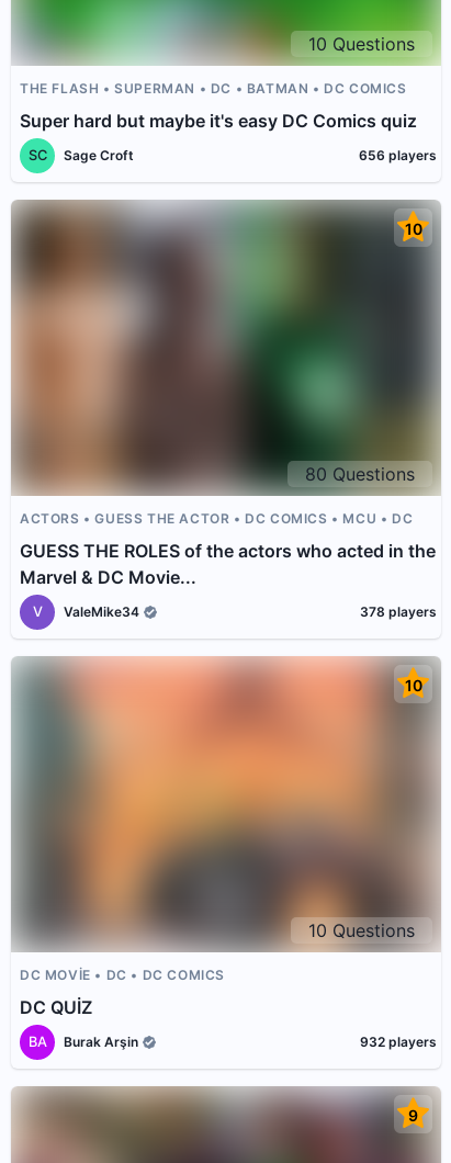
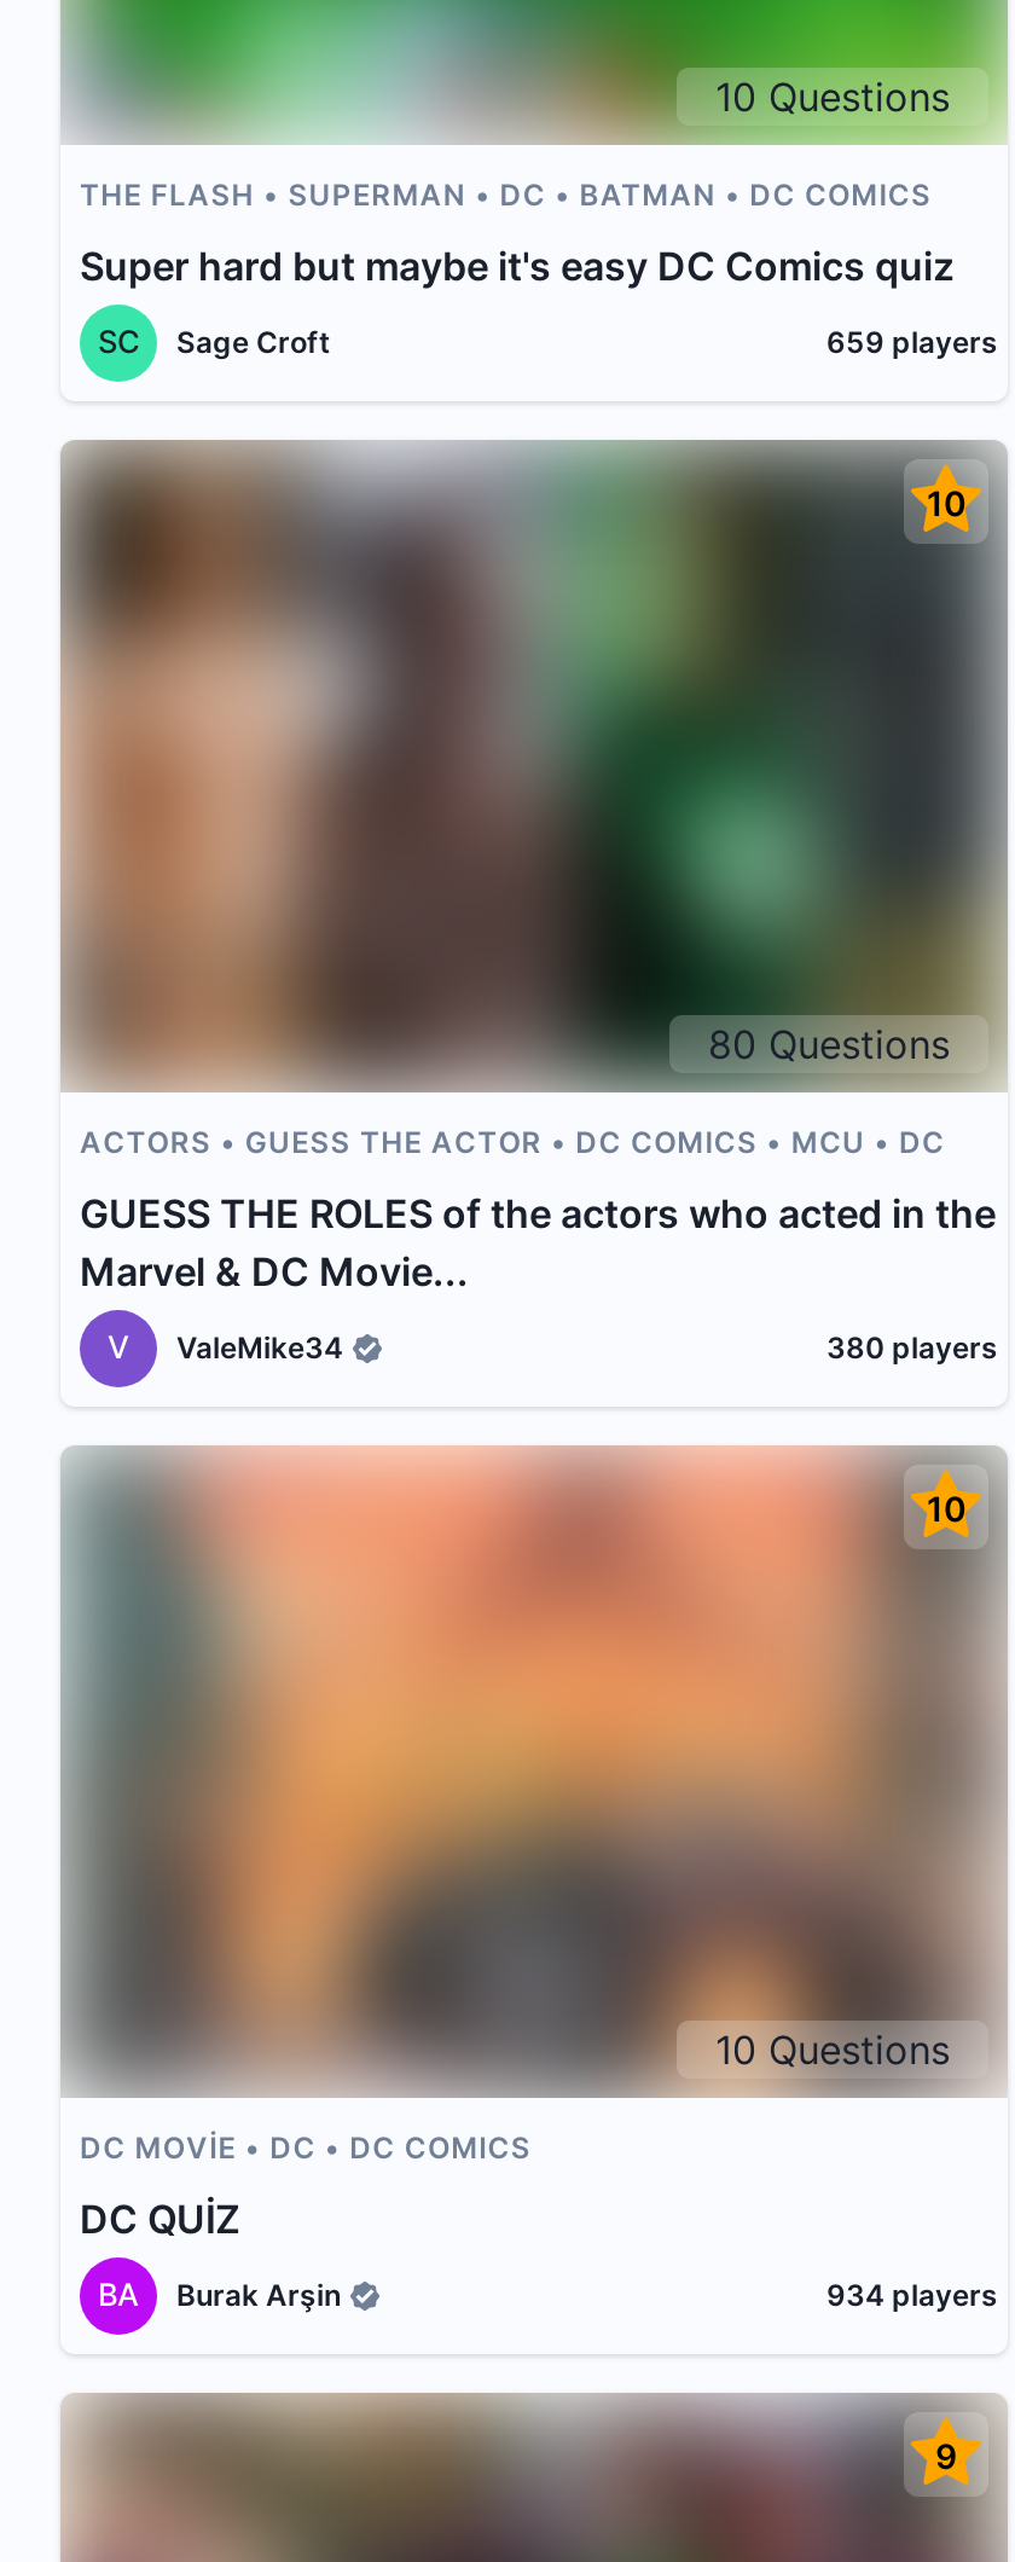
[359,147,437,163] 656 players -> [826,324,998,360] 659 players
[360,603,437,620] 378 players -> [826,1329,998,1366] 380 players
[360,1034,437,1050] 932 players -> [826,2277,998,2313] 934 players

